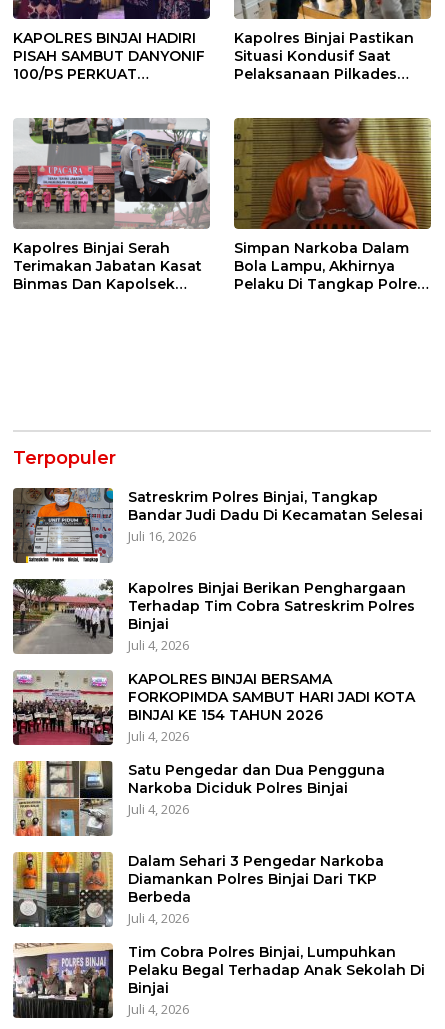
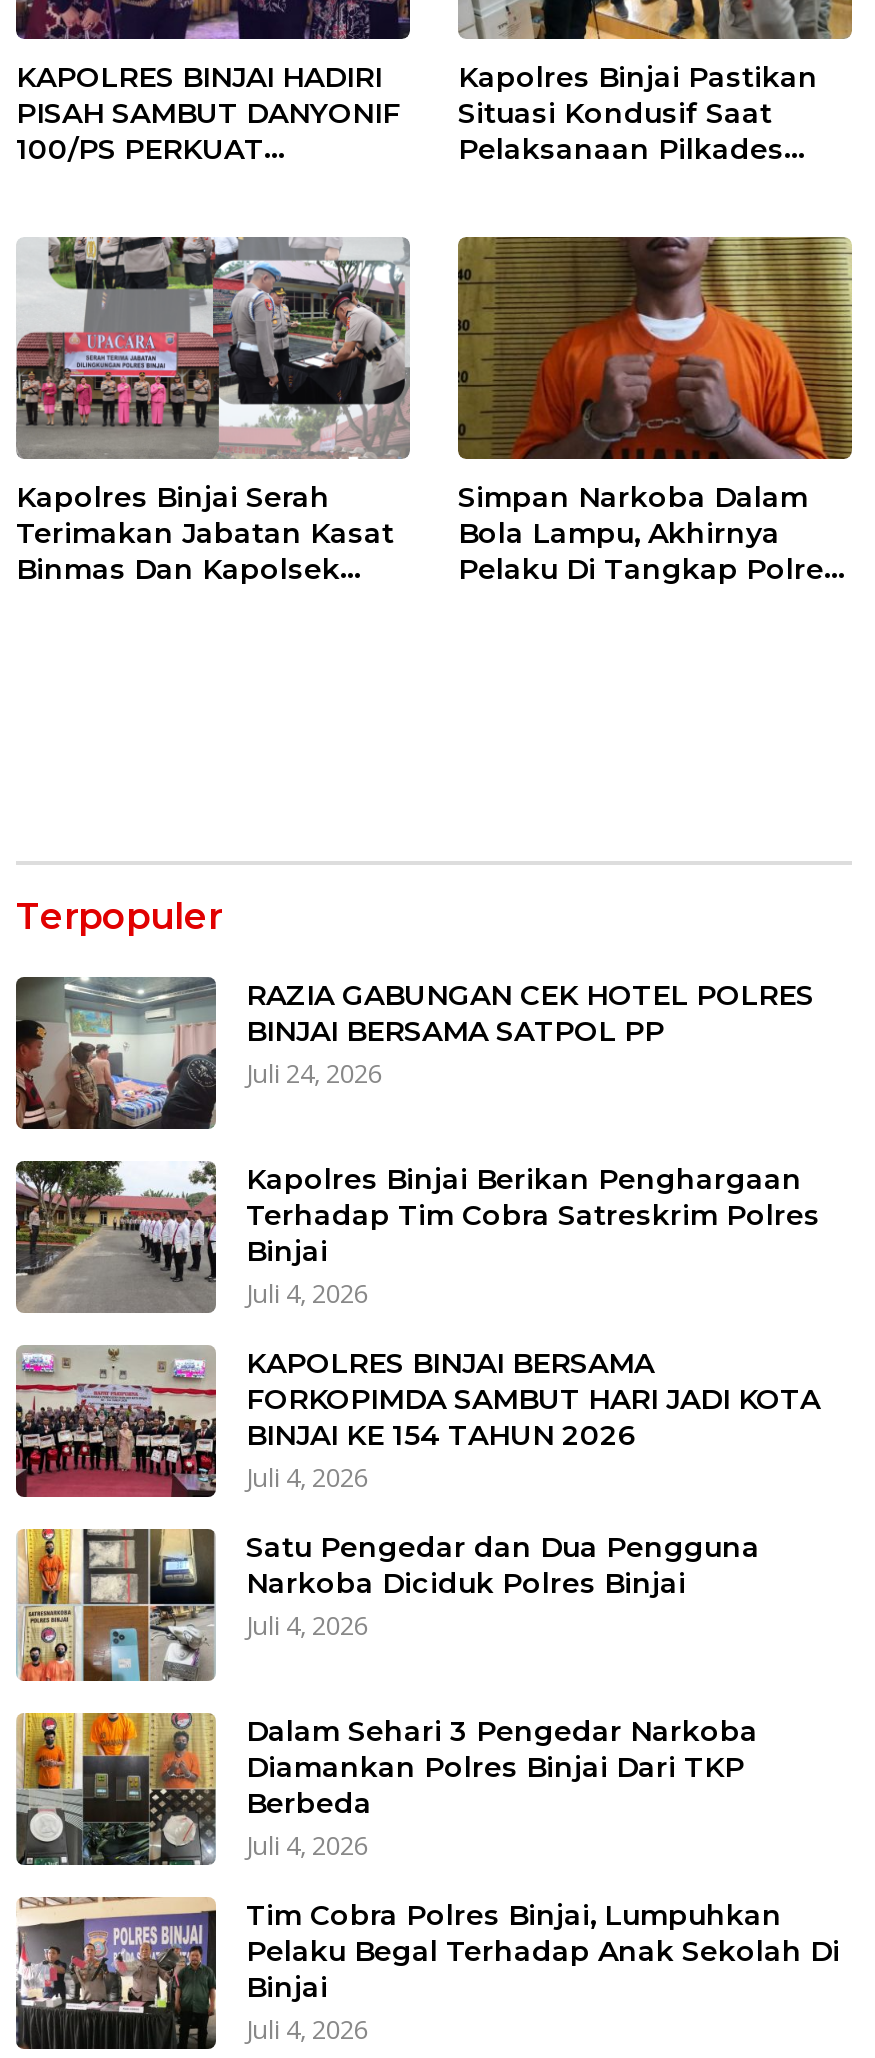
[13,487,423,564] [image] | Satreskrim Polres Binjai, Tangkap | Bandar Judi Dadu Di Kecamatan Selesai | Juli 16, 2026 -> [16,976,814,1130] [image] | RAZIA GABUNGAN CEK HOTEL POLRES | BINJAI BERSAMA SATPOL PP | Juli 24, 2026

